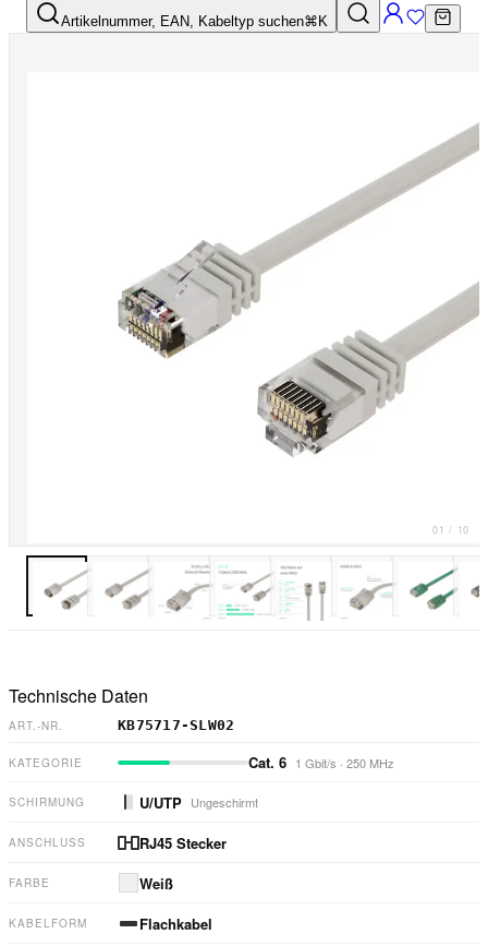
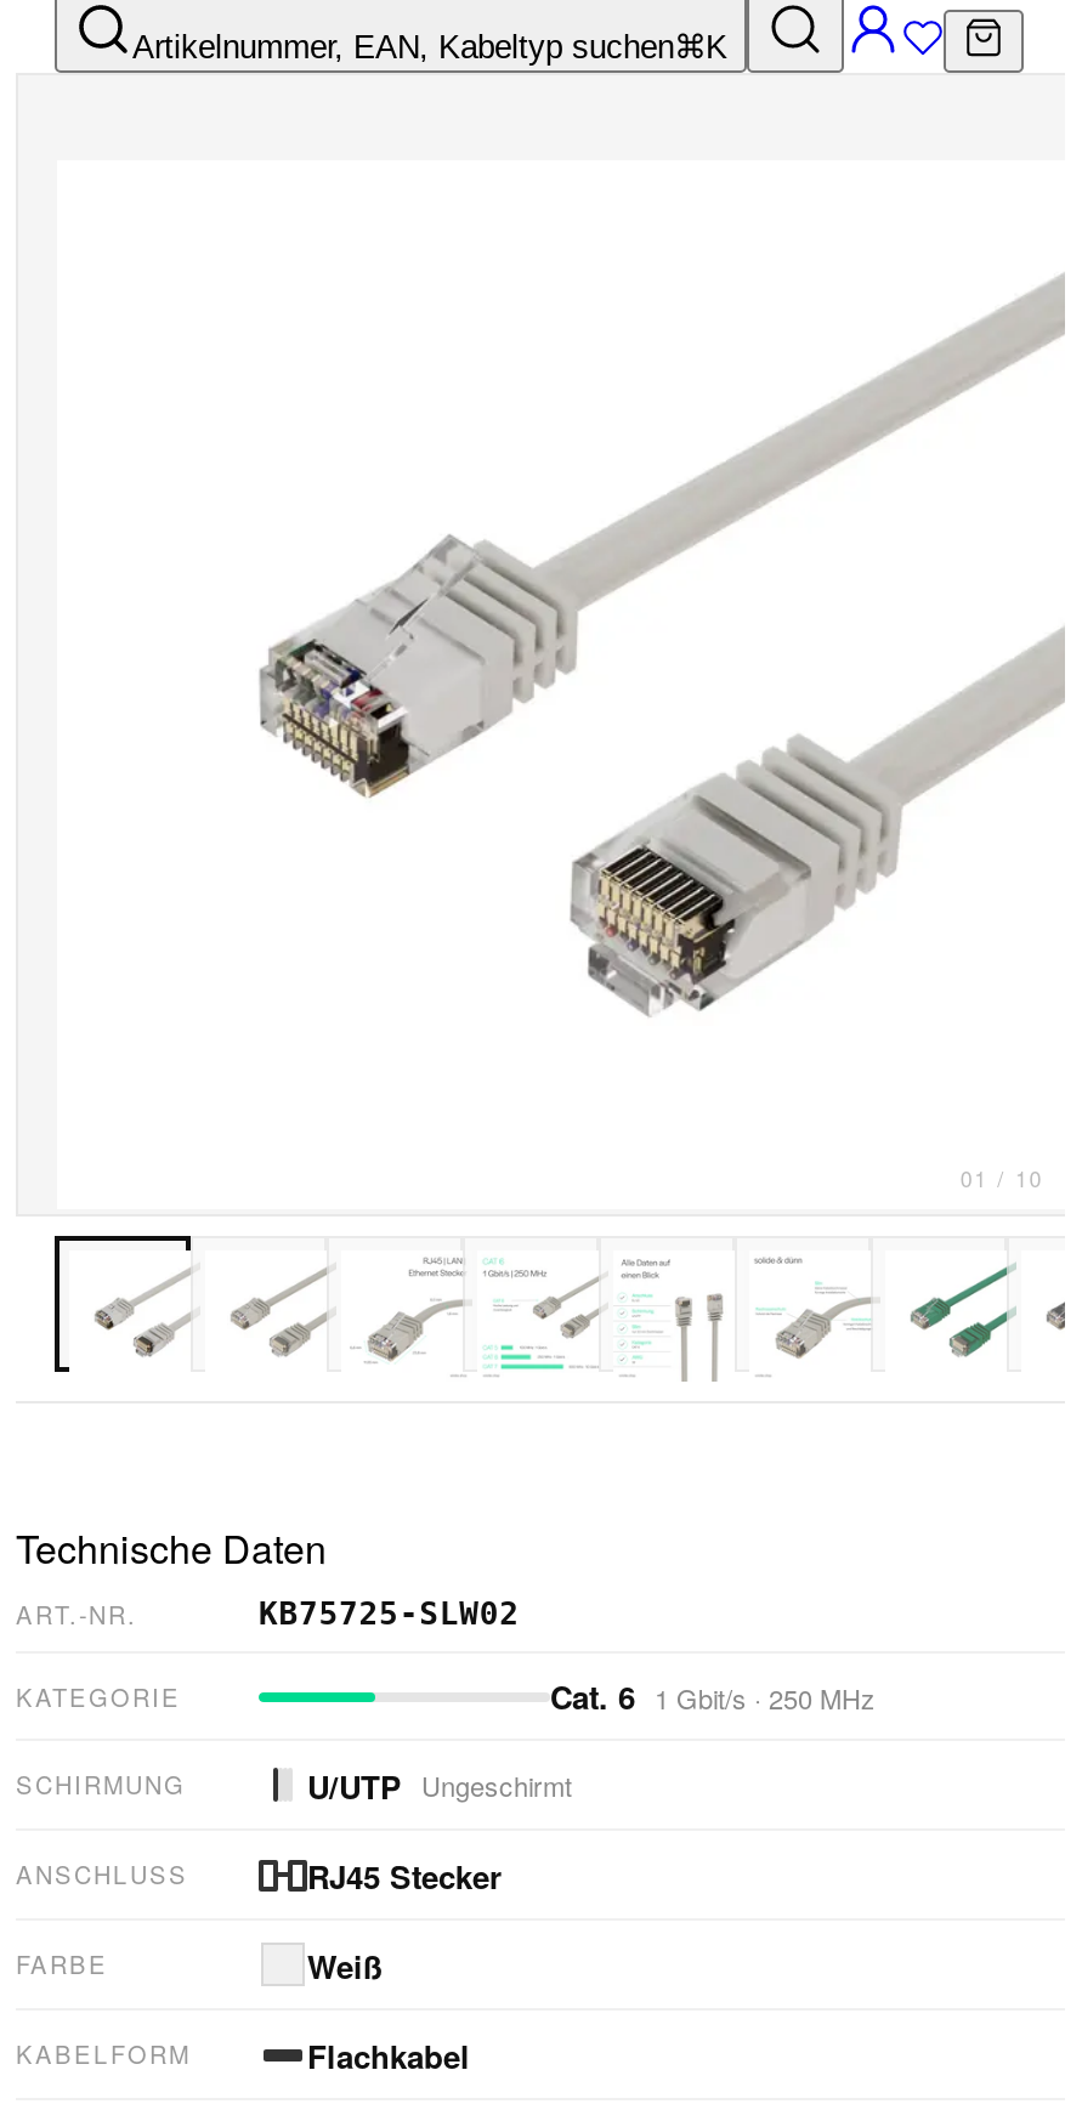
[118,717,235,733] KB75717-SLW02 -> [259,1595,520,1632] KB75725-SLW02

